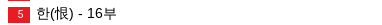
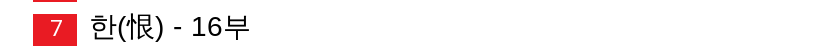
[16,8,21,21] 5 -> [50,16,60,42] 7

